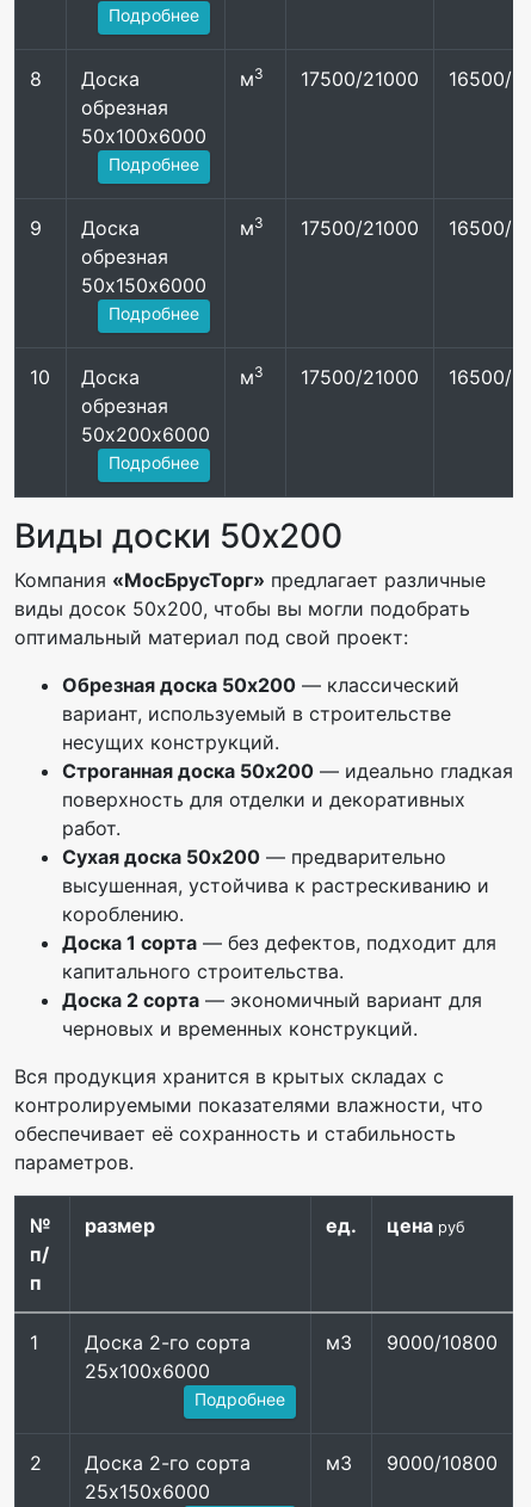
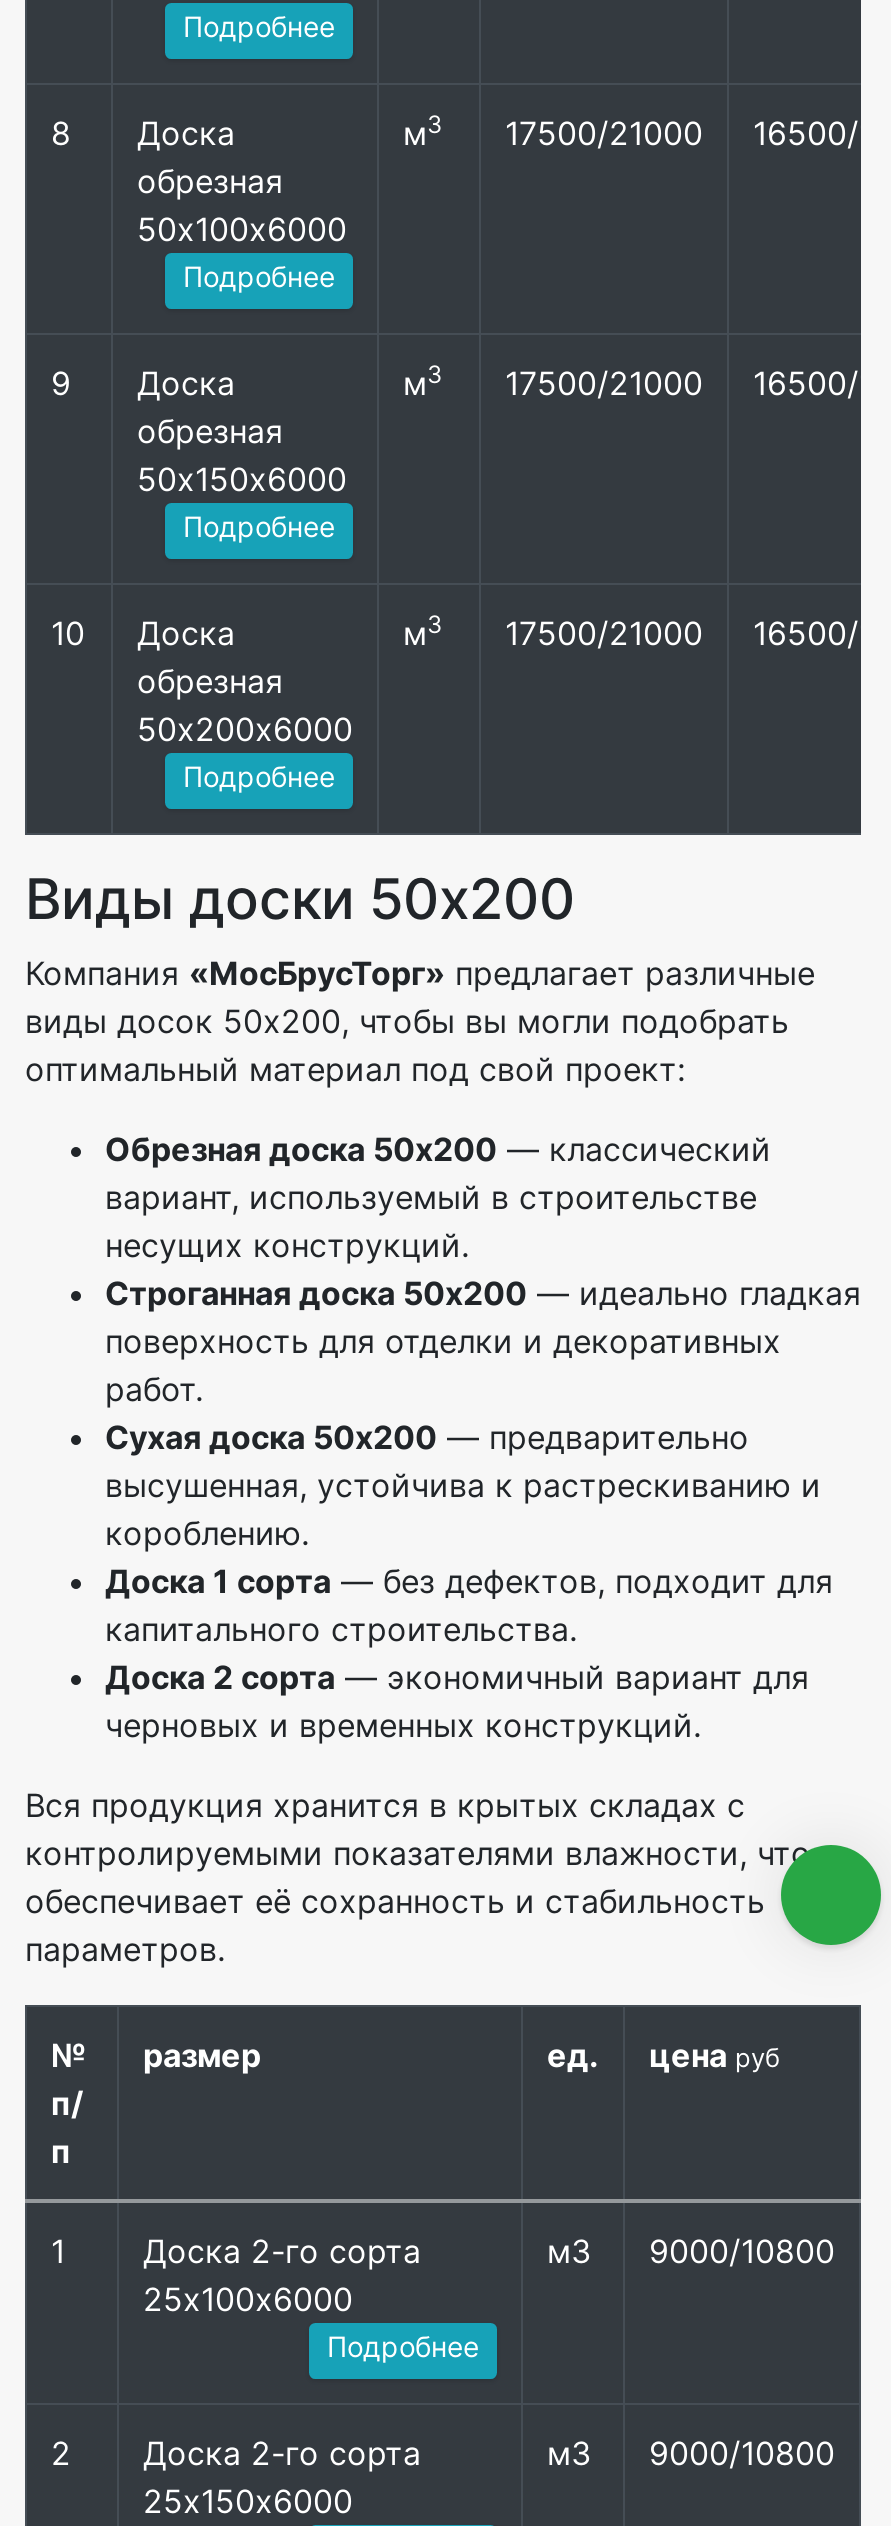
none -> [779,1842,883,1948] [image]

